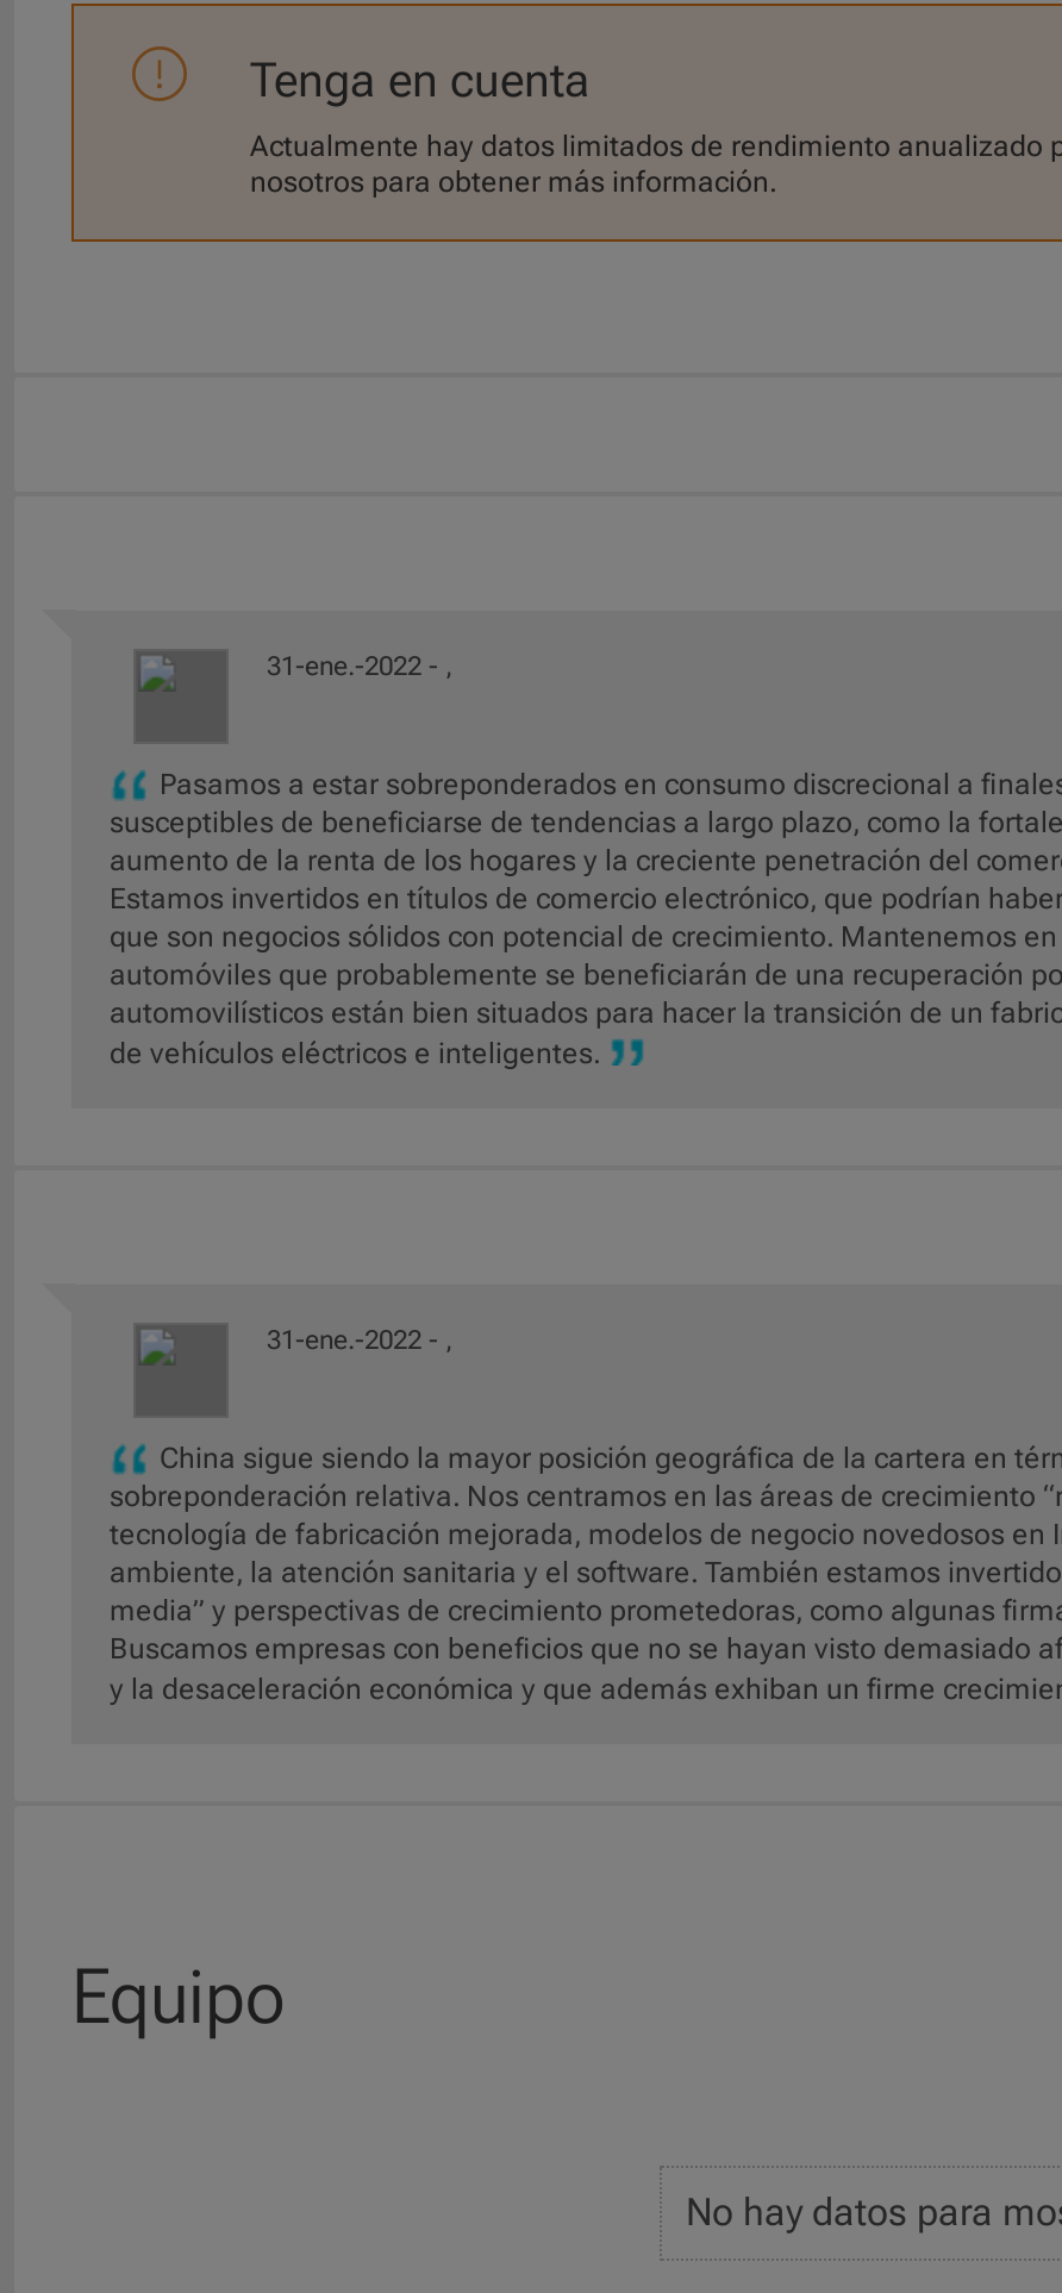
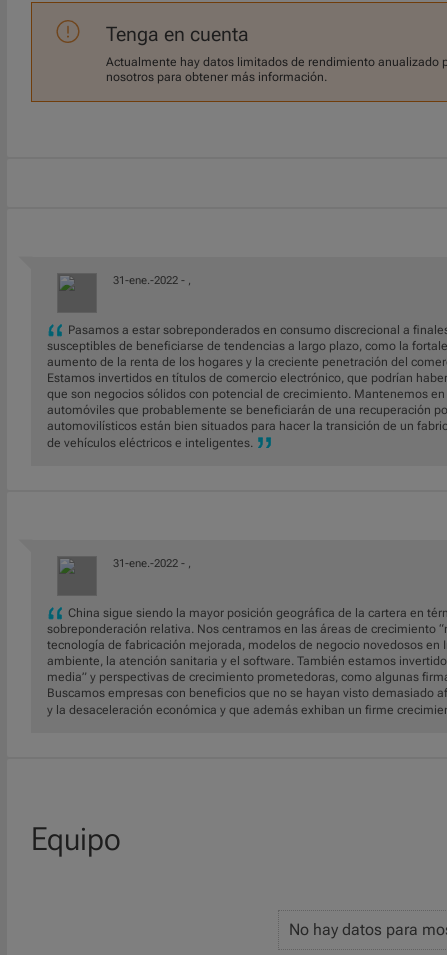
[267,651,452,681] 31-ene.-2022 - , -> [113,274,191,287] 31-ene.-2022 -,
[267,1324,452,1355] 31-ene.-2022 - , -> [113,557,191,570] 31-ene.-2022 -,

